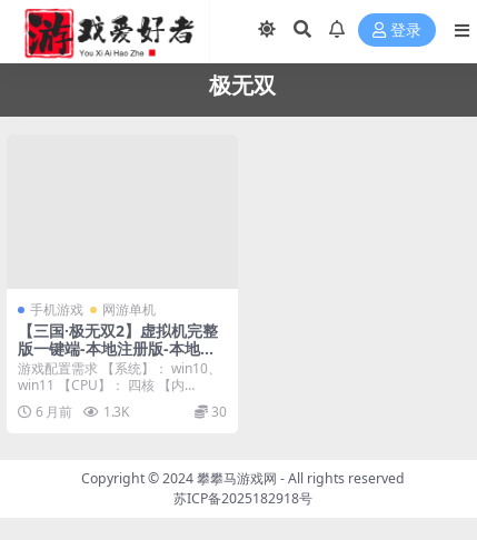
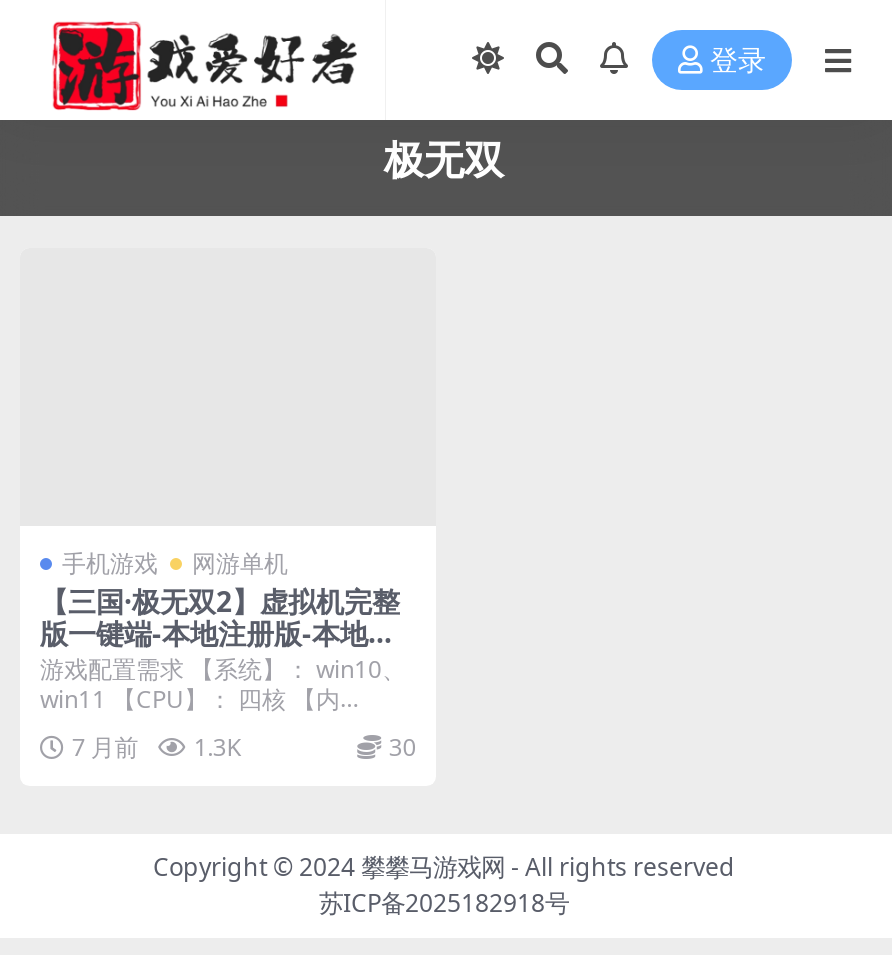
[35,402,129,421] 6 月前 1.3K -> [72,729,240,763] 7 月前 1.3K

